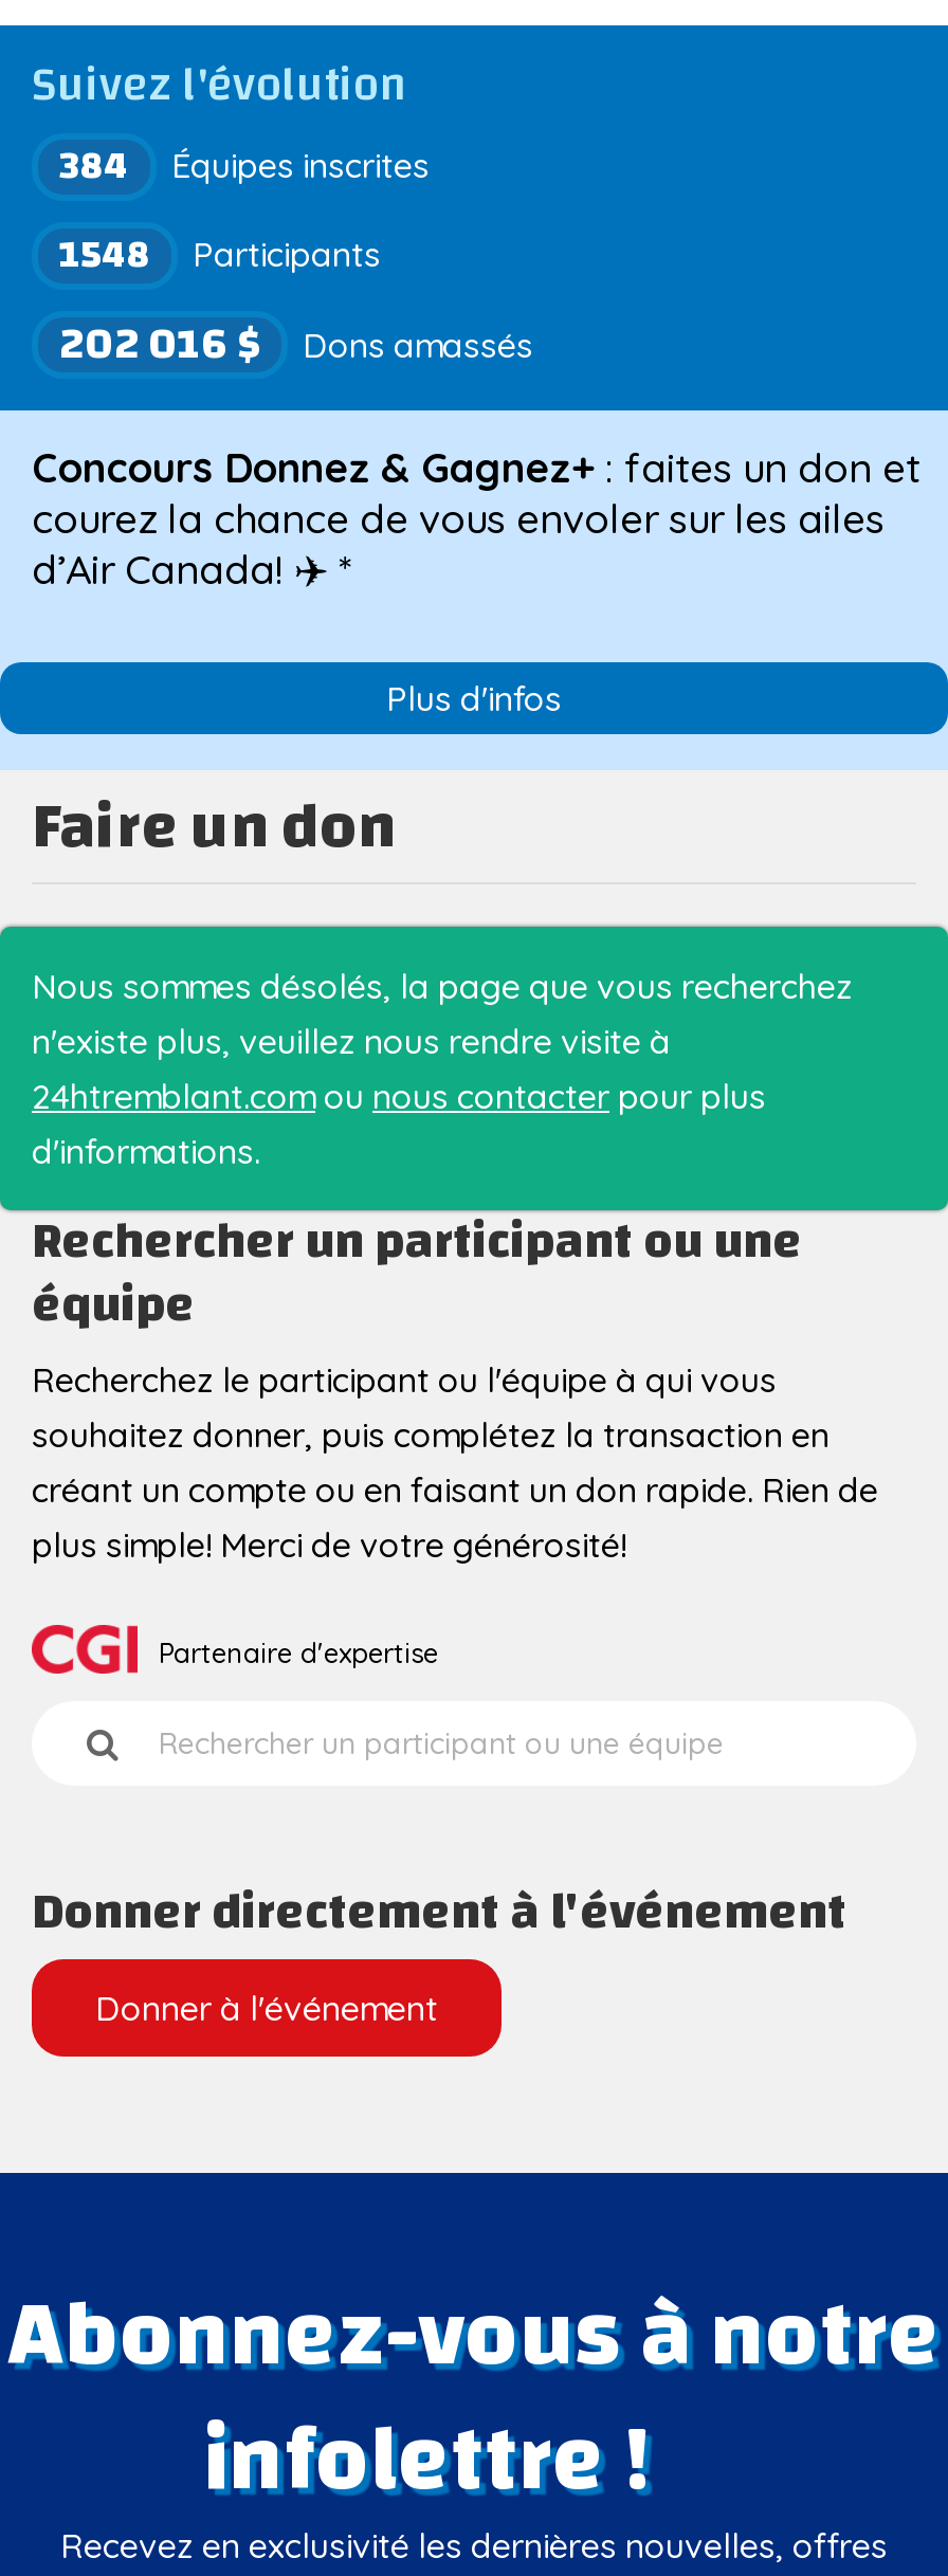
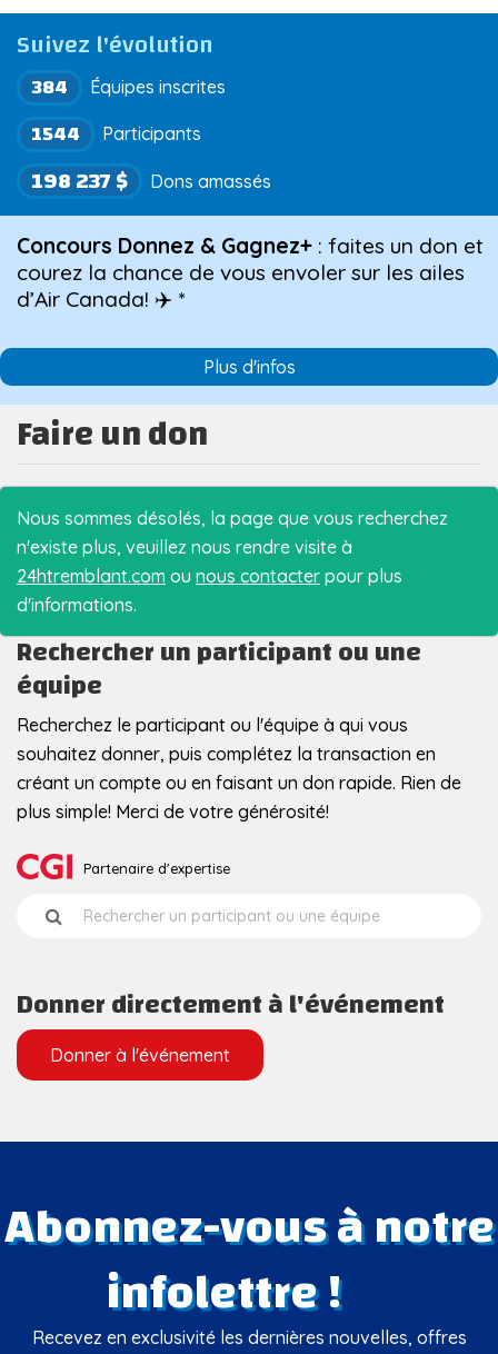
[59,219,381,289] 1548 Participants -> [31,115,201,152] 1544 Participants
[59,304,533,382] 202 016 $ Dons amassés -> [31,160,271,201] 198 237 $ Dons amassés

